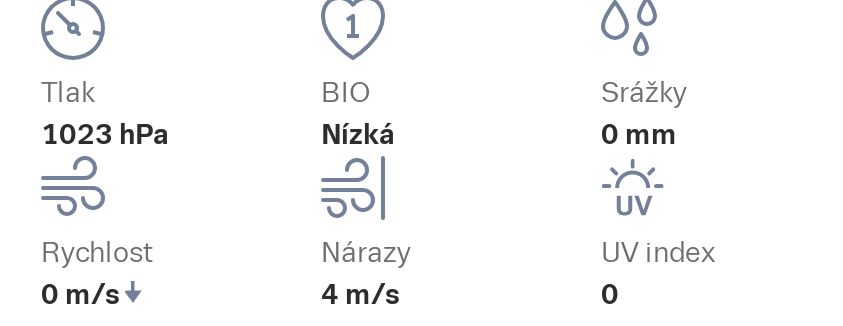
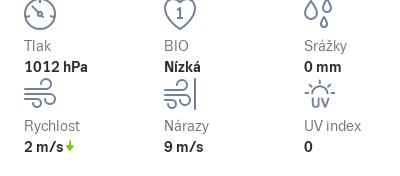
[41,118,169,150] 1023 hPa -> [24,59,88,75] 1012 hPa
[41,278,119,310] 0 m/s -> [24,139,63,155] 2 m/s
[321,278,399,310] 4 m/s -> [164,139,203,155] 9 m/s

